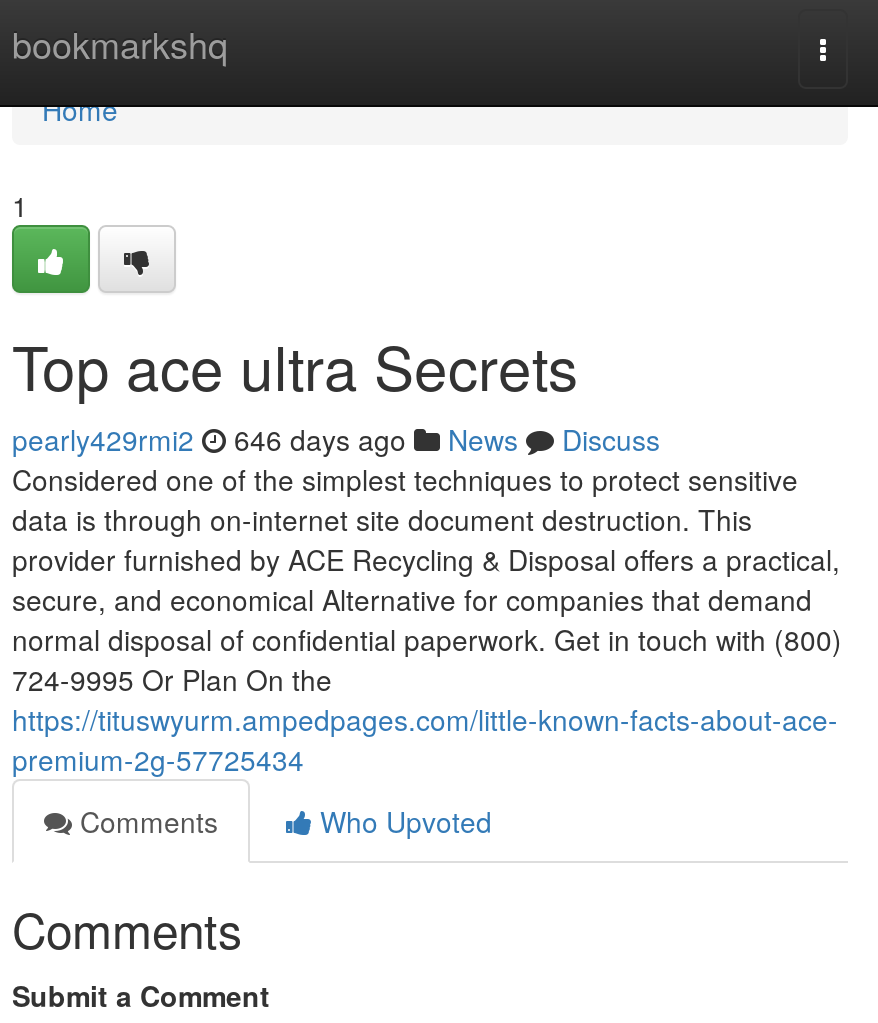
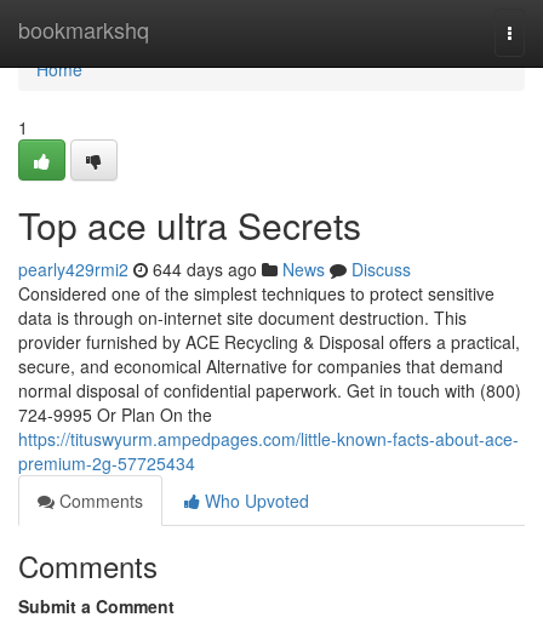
[12,419,660,459] pearly429rmi2 646 days ago News Discuss -> [18,257,411,281] pearly429rmi2 644 days ago News Discuss

